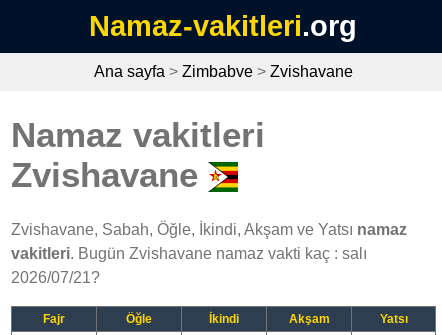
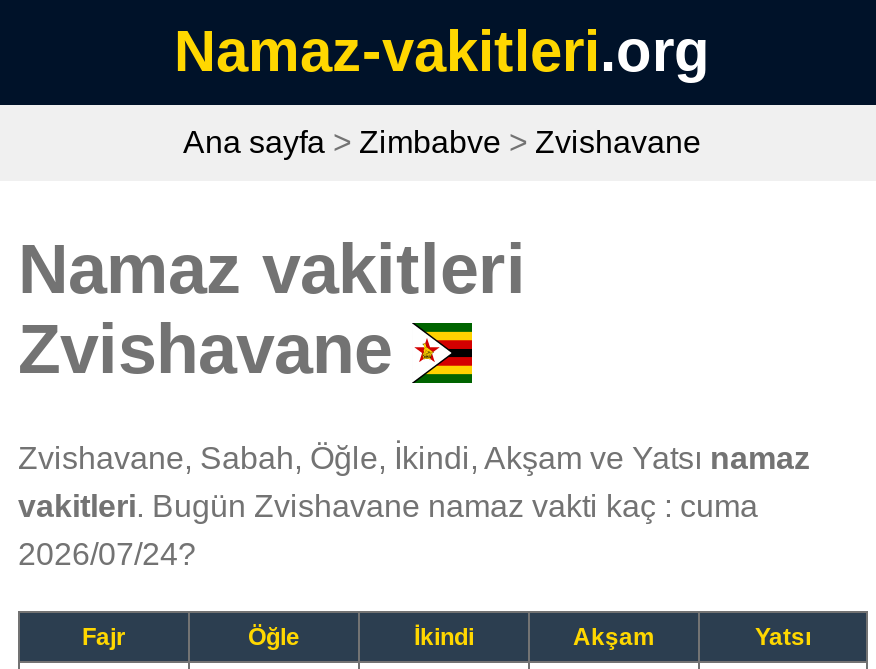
[11,245,367,262] vakitleri. Bugün Zvishavane namaz vakti kaç : salı -> [18,489,758,523] vakitleri. Bugün Zvishavane namaz vakti kaç : cuma
[11,269,100,286] 2026/07/21? -> [18,537,196,571] 2026/07/24?

